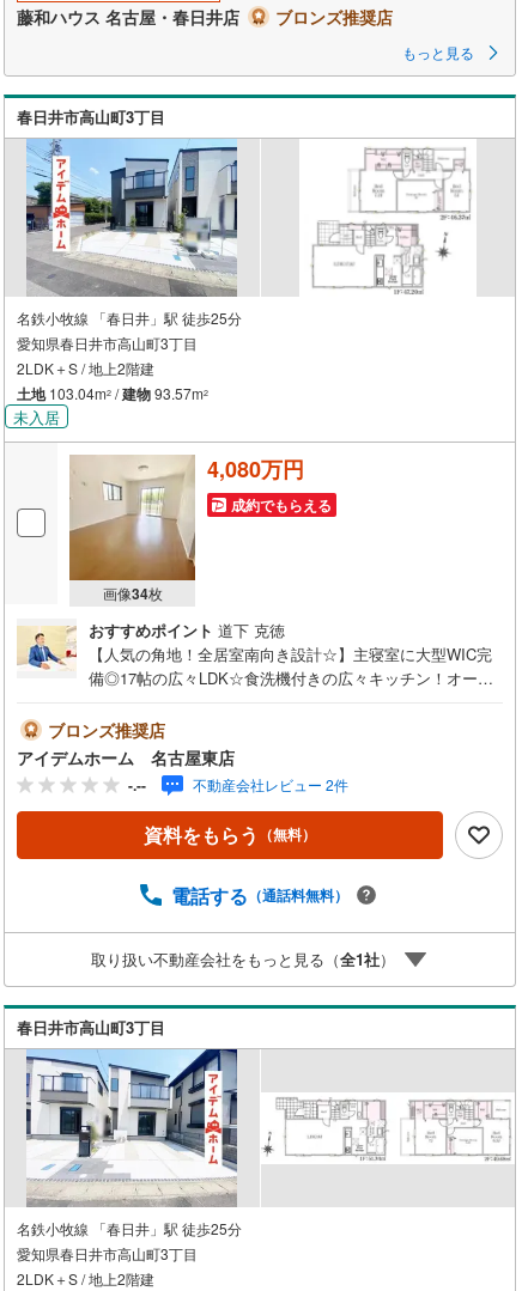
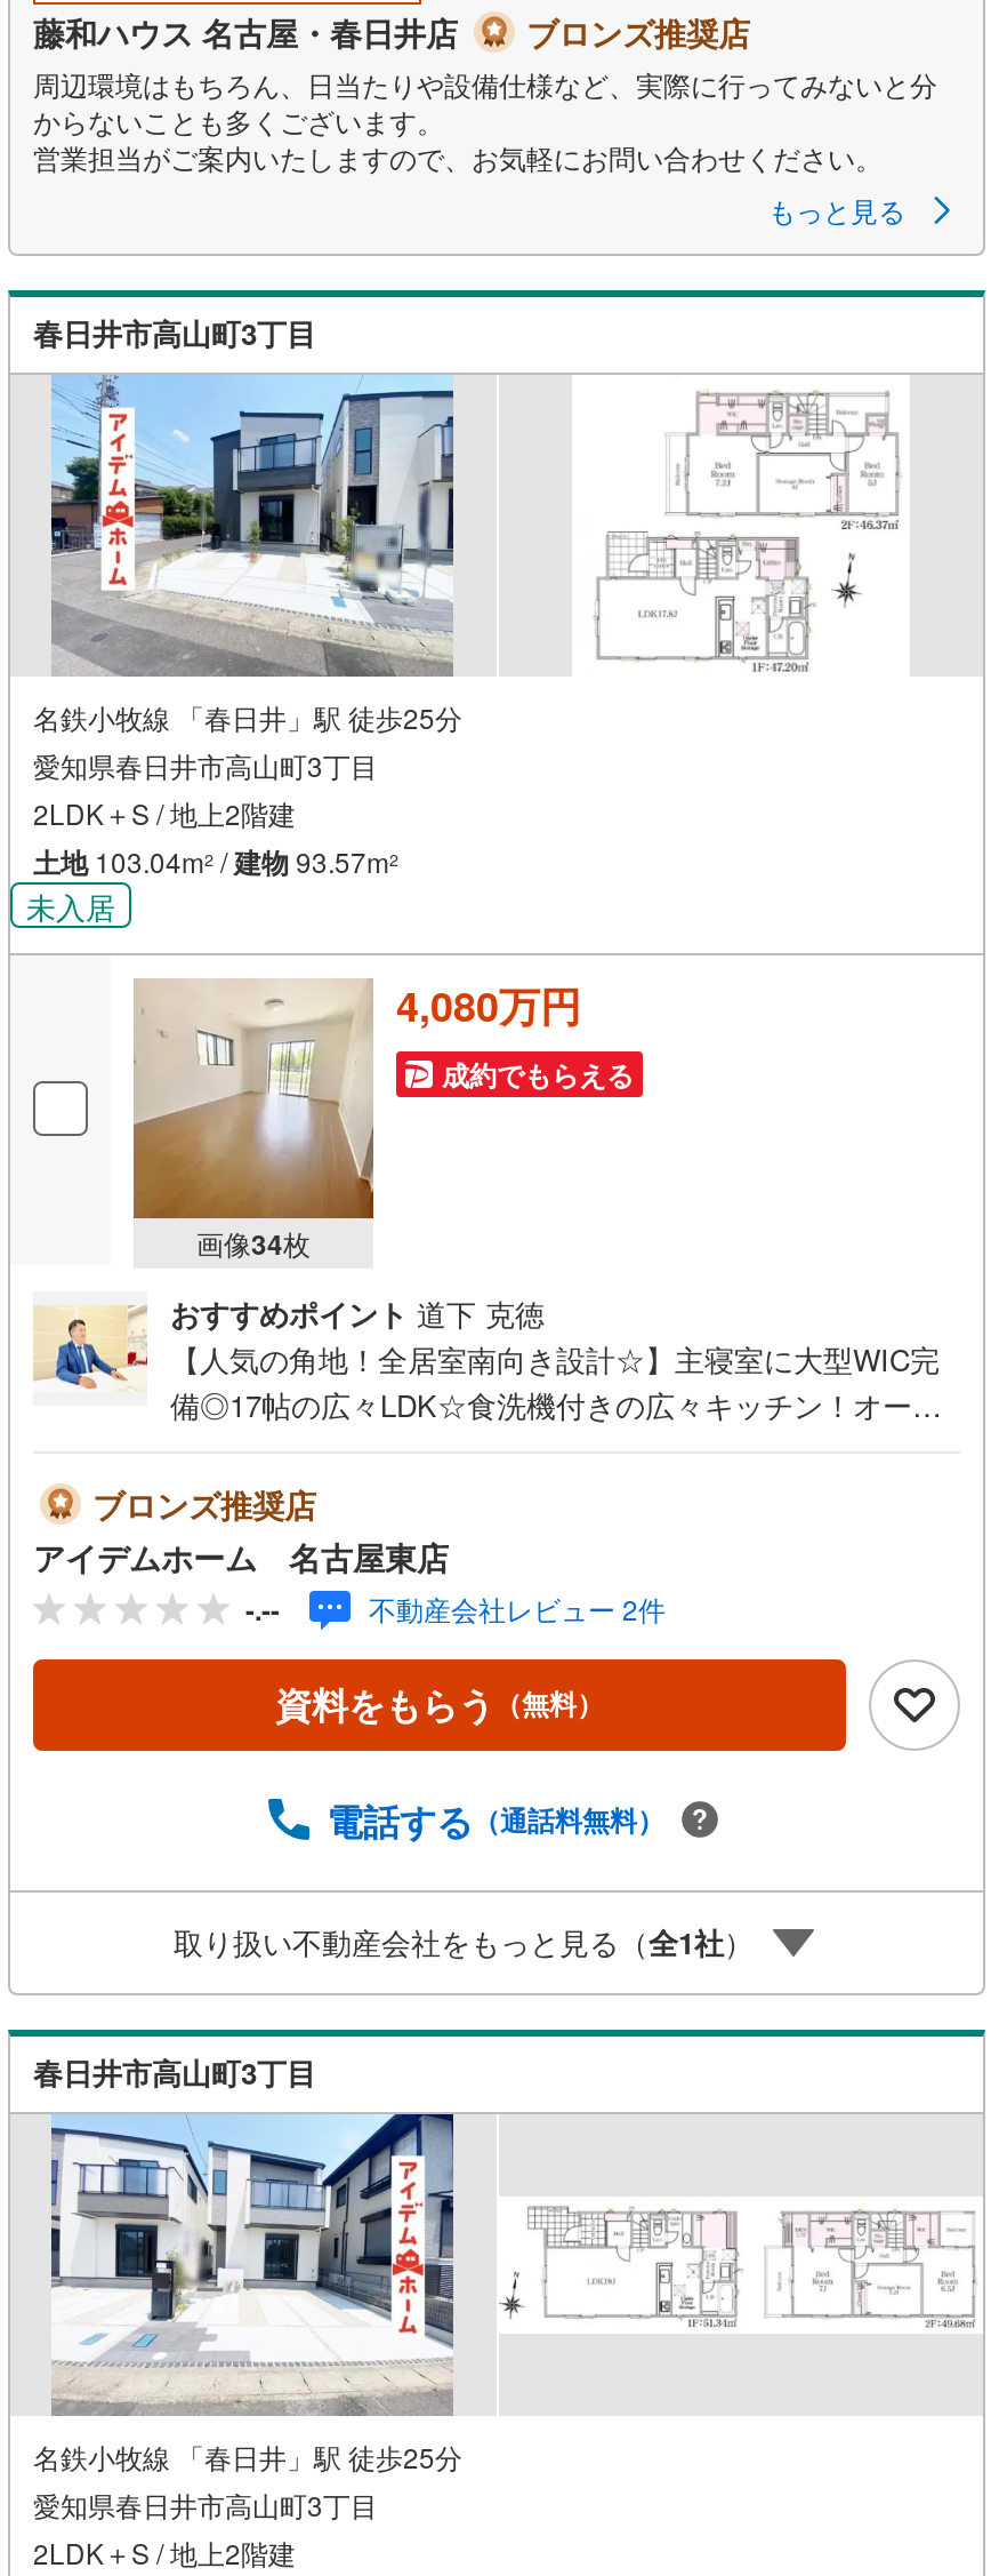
none -> [33,64,937,176] 周辺環境はもちろん、日当たりや設備仕様など、実際に行ってみないと分 | からないことも多くございます。 | 営業担当がご案内いたしますので、お気軽にお問い合わせください。

